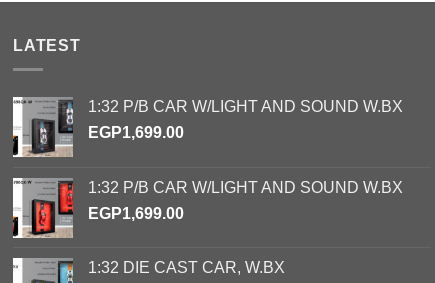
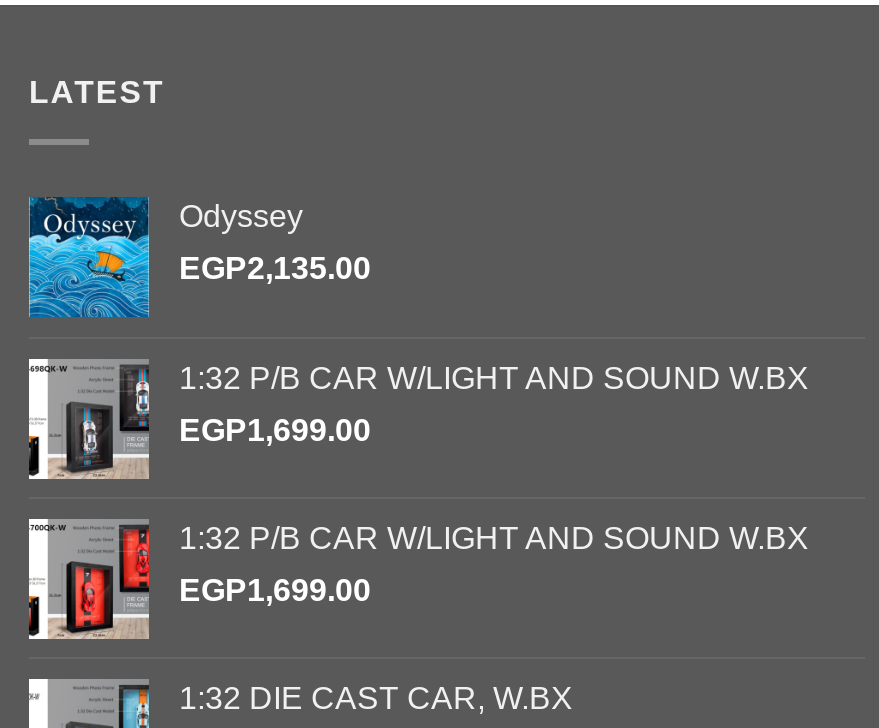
none -> [27,196,371,318] [image] | Odyssey | EGP2,135.00

